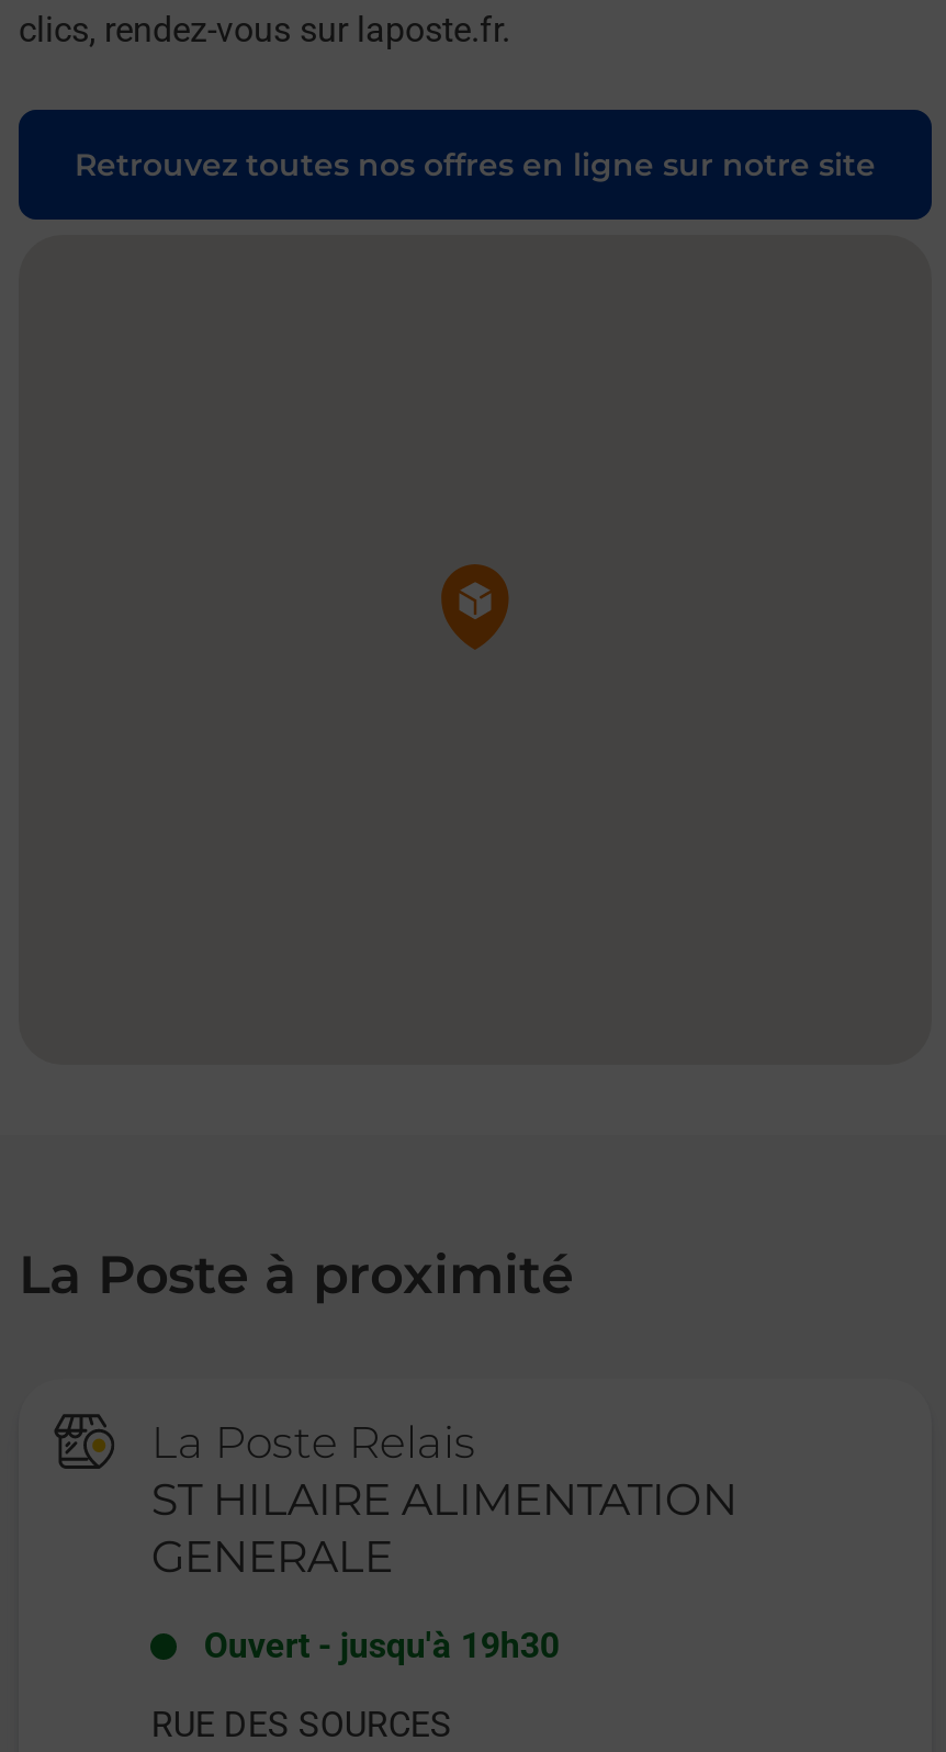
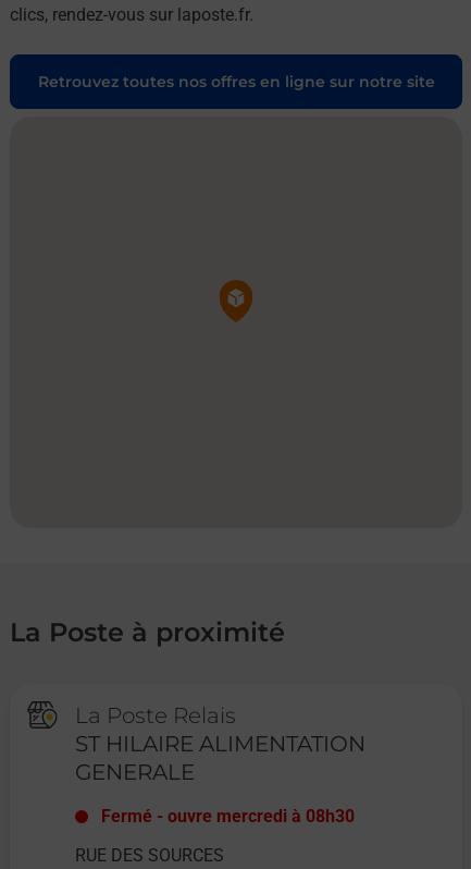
[204,1625,559,1666] Ouvert - jusqu'à 19h30 -> [101,806,355,827] Fermé - ouvre mercredi à 08h30

